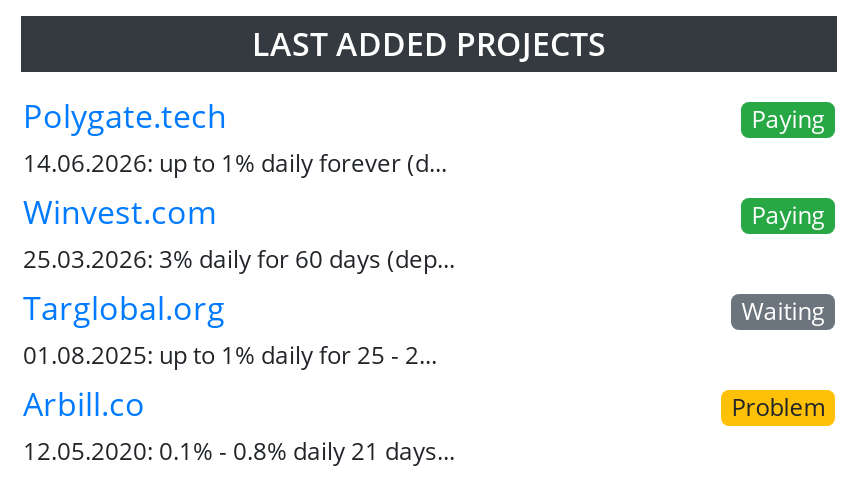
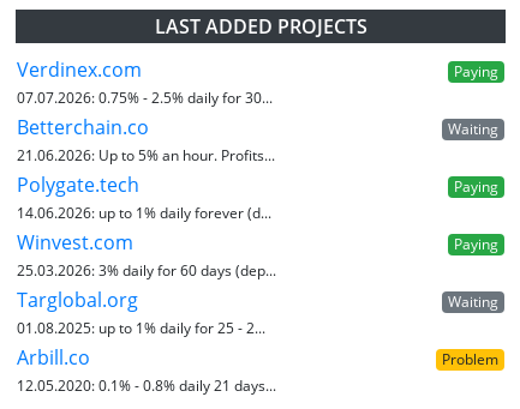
none -> [17,56,499,166] Verdinex.com | Paying | 07.07.2026: 0.75% - 2.5% daily for 30... | Betterchain.co | Waiting | 21.06.2026: Up to 5% an hour. Profits...

